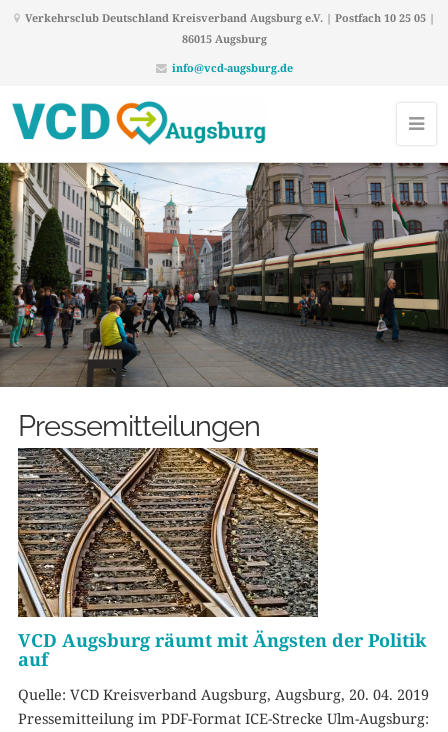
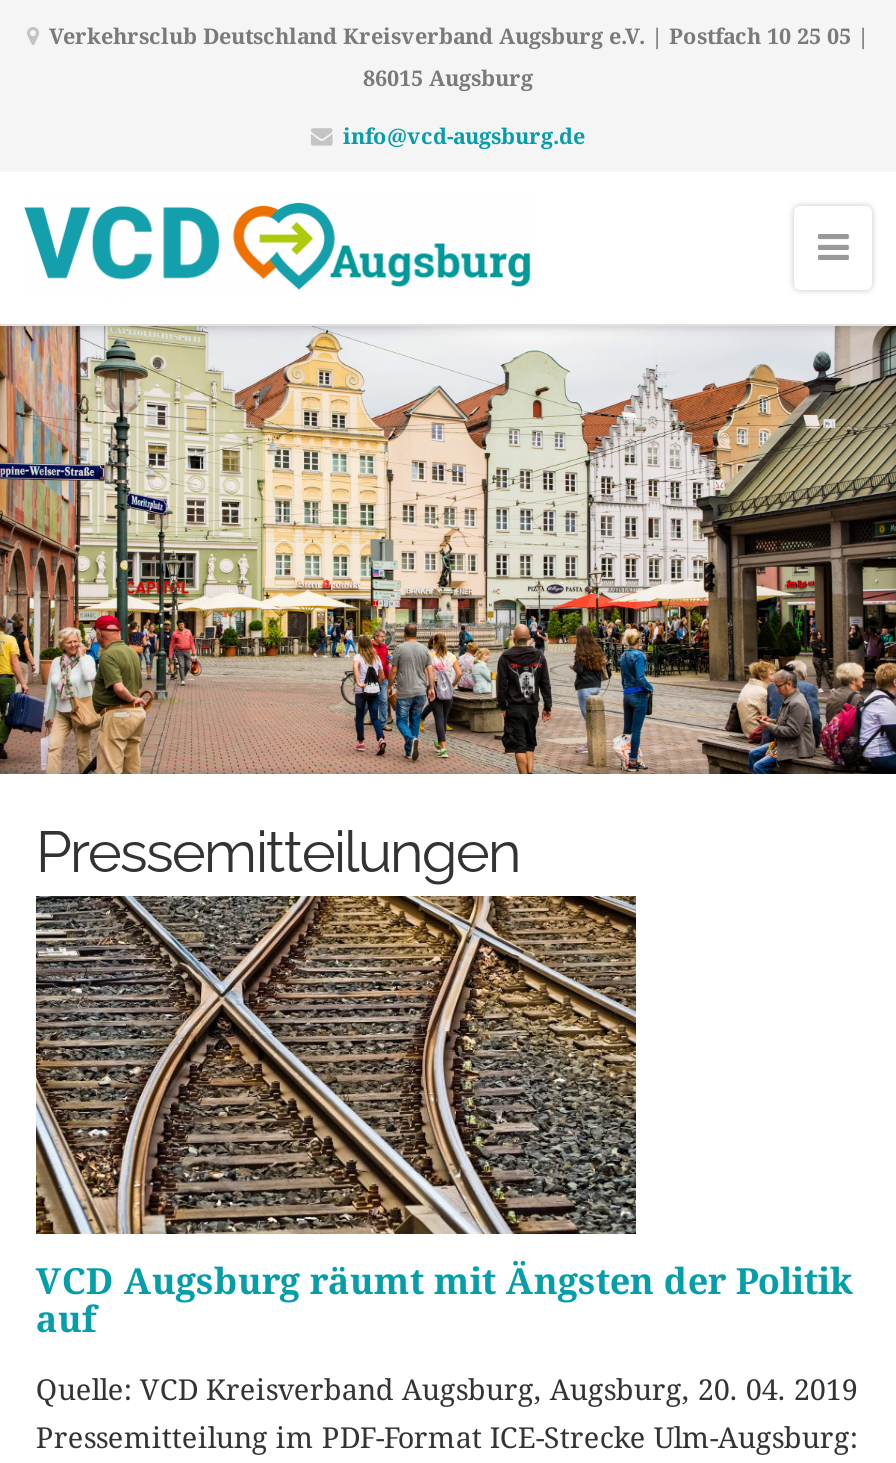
[3,162,445,388] [image] -> [6,324,890,774] [image]

